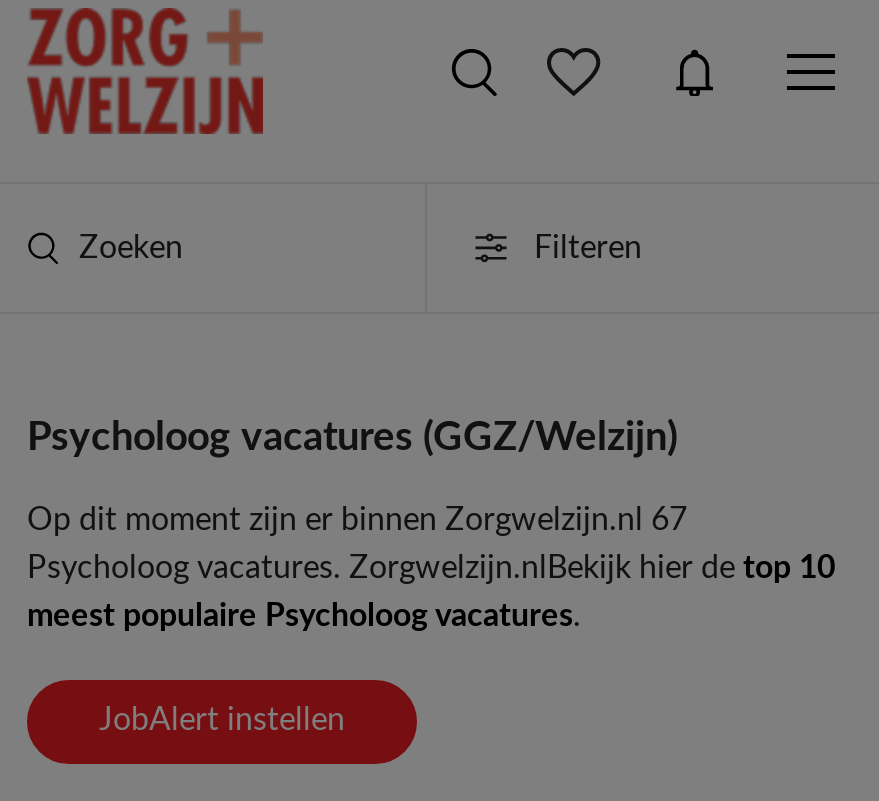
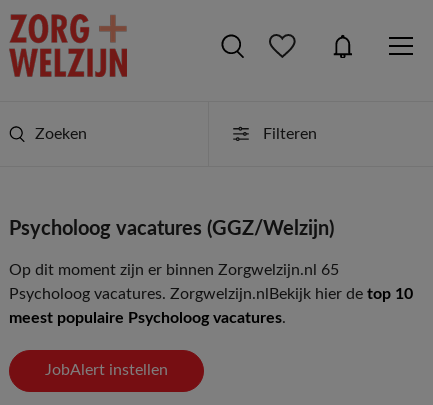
[27,504,687,536] Op dit moment zijn er binnen Zorgwelzijn.nl 67 -> [9,262,339,278] Op dit moment zijn er binnen Zorgwelzijn.nl 65

